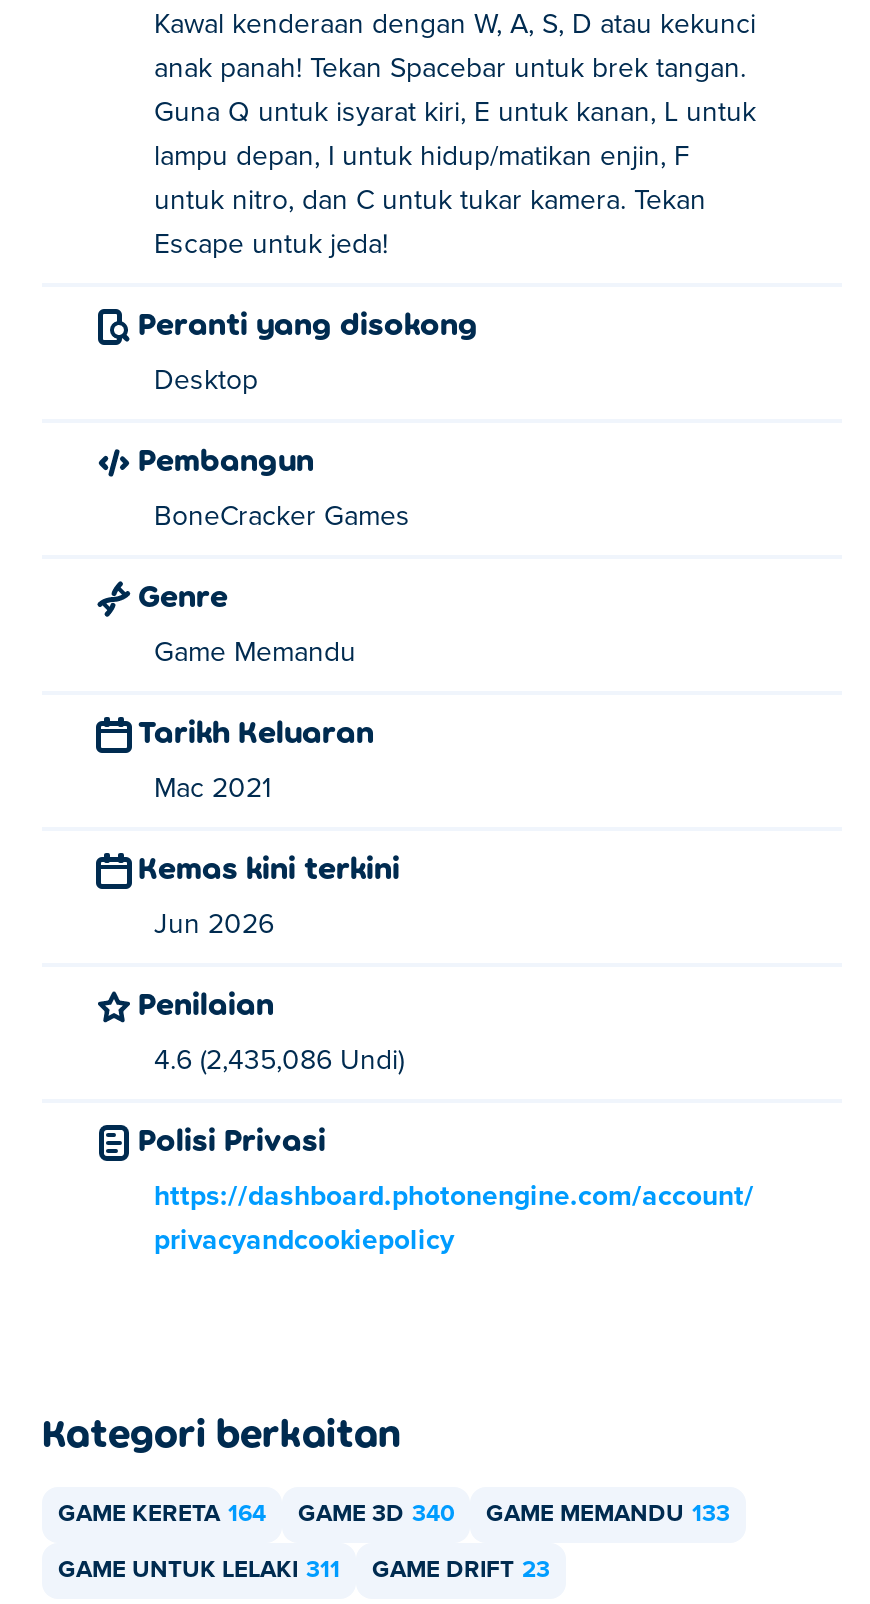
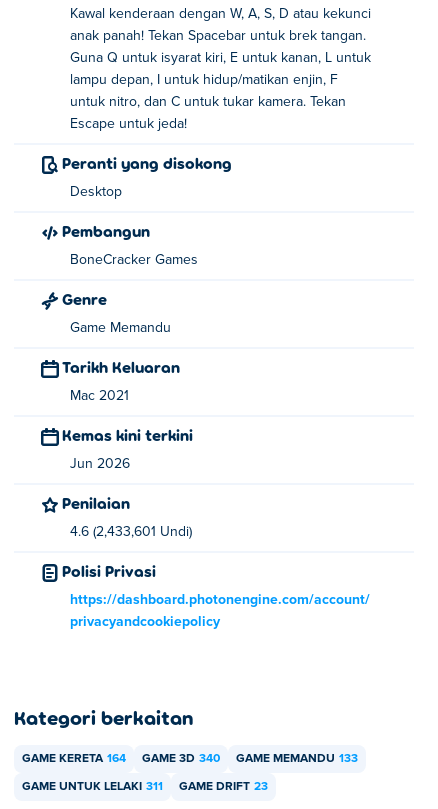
[154,1047,404,1075] 4.6 (2,435,086 Undi) -> [70,525,192,539] 4.6 (2,433,601 Undi)

